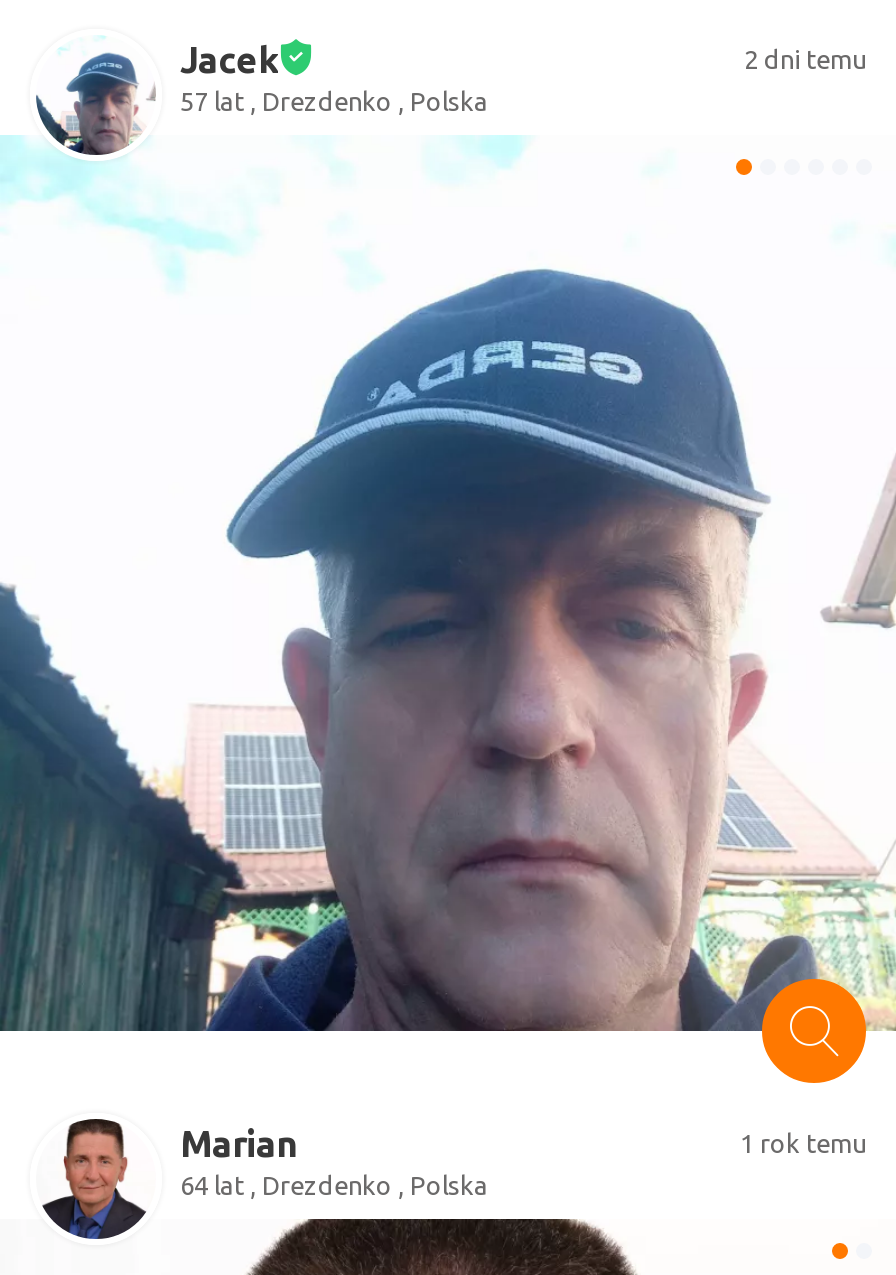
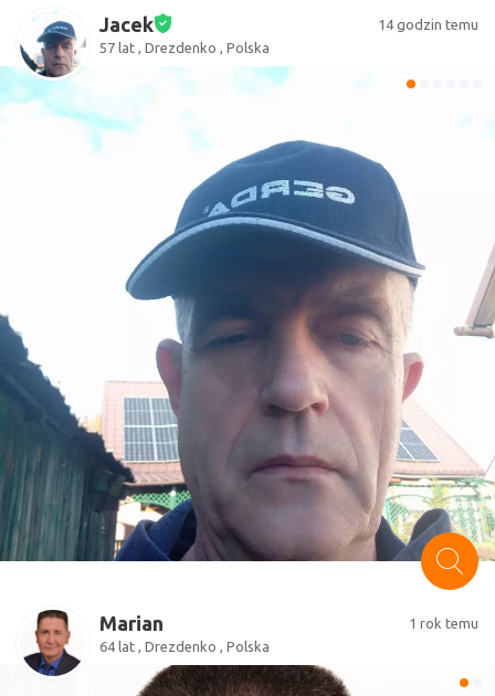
[744,45,866,73] 2 dni temu -> [378,17,478,32] 14 godzin temu

